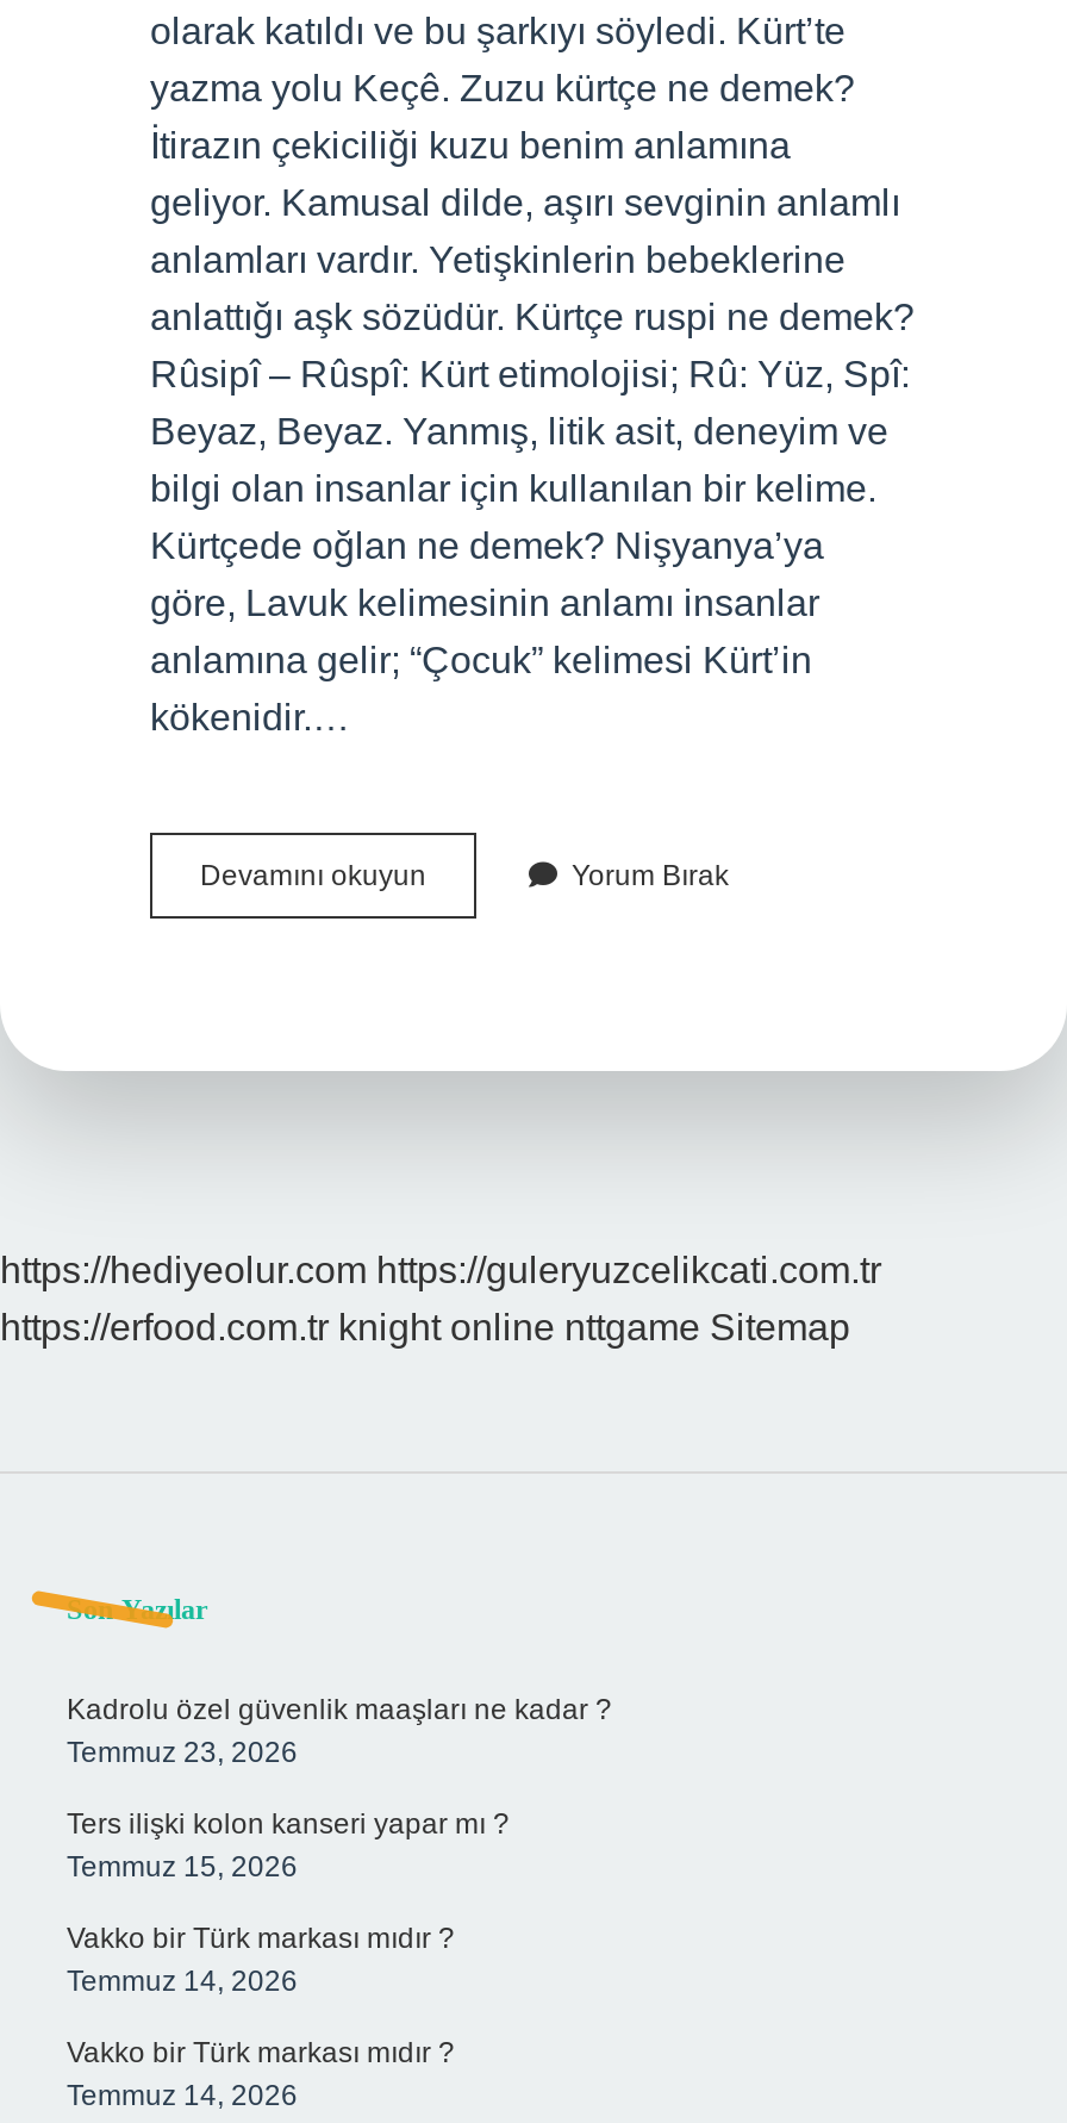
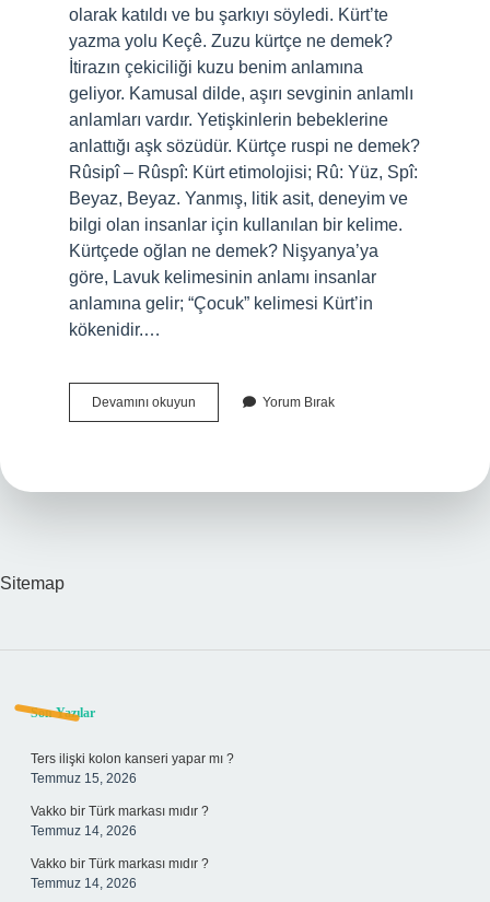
[0,1250,881,1347] https://hediyeolur.com https://guleryuzcelikcati.com.tr | https://erfood.com.tr knight online nttgame Sitemap -> [0,574,65,593] Sitemap
[67,1693,612,1769] Kadrolu özel güvenlik maaşları ne kadar ? | Temmuz 23, 2026 -> none

